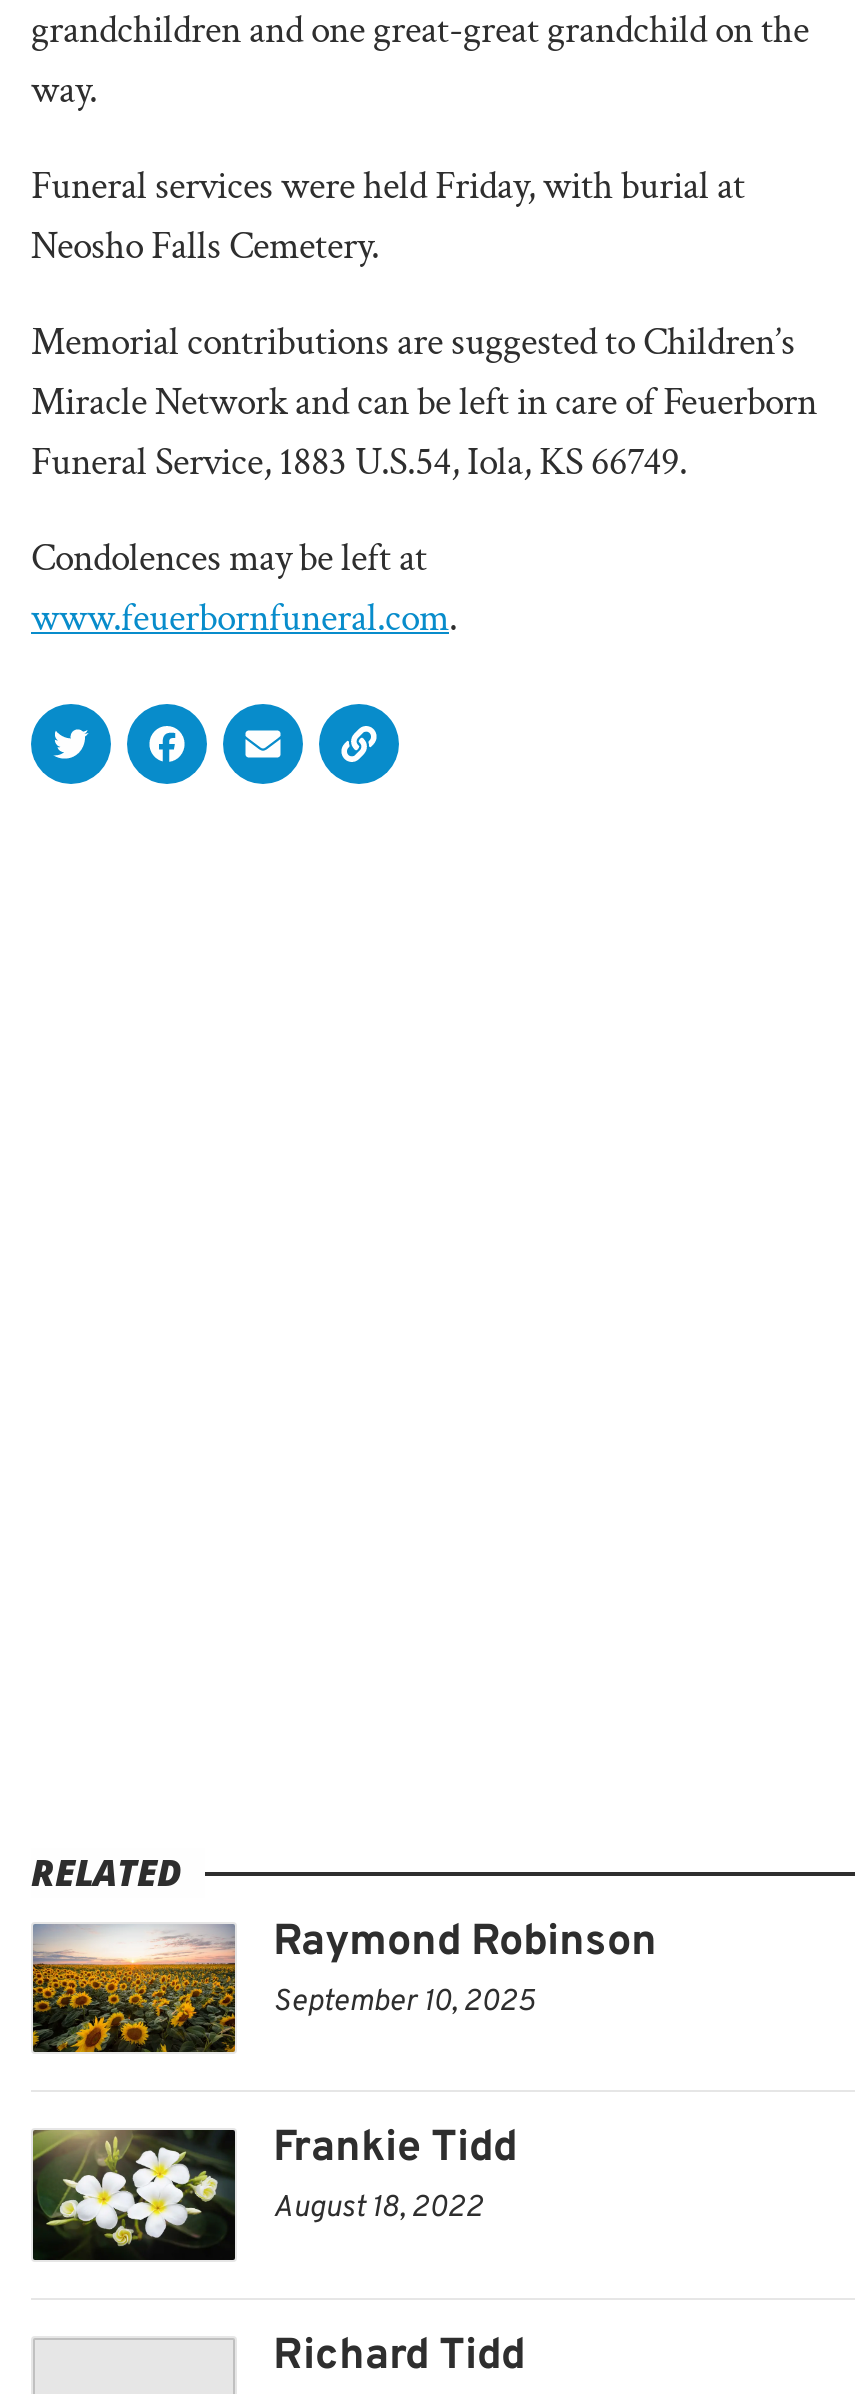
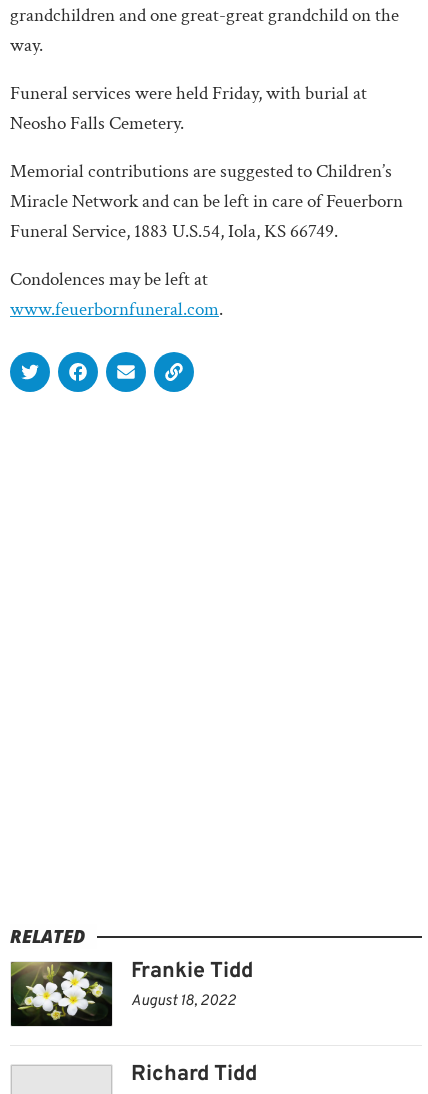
[31,1916,657,2056] [image] | Raymond Robinson | September 10, 2025 -> none

